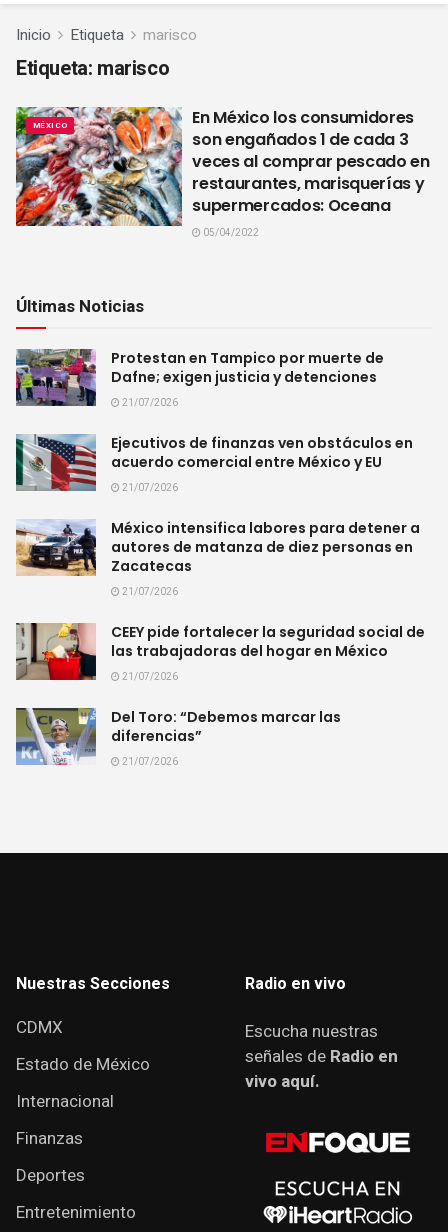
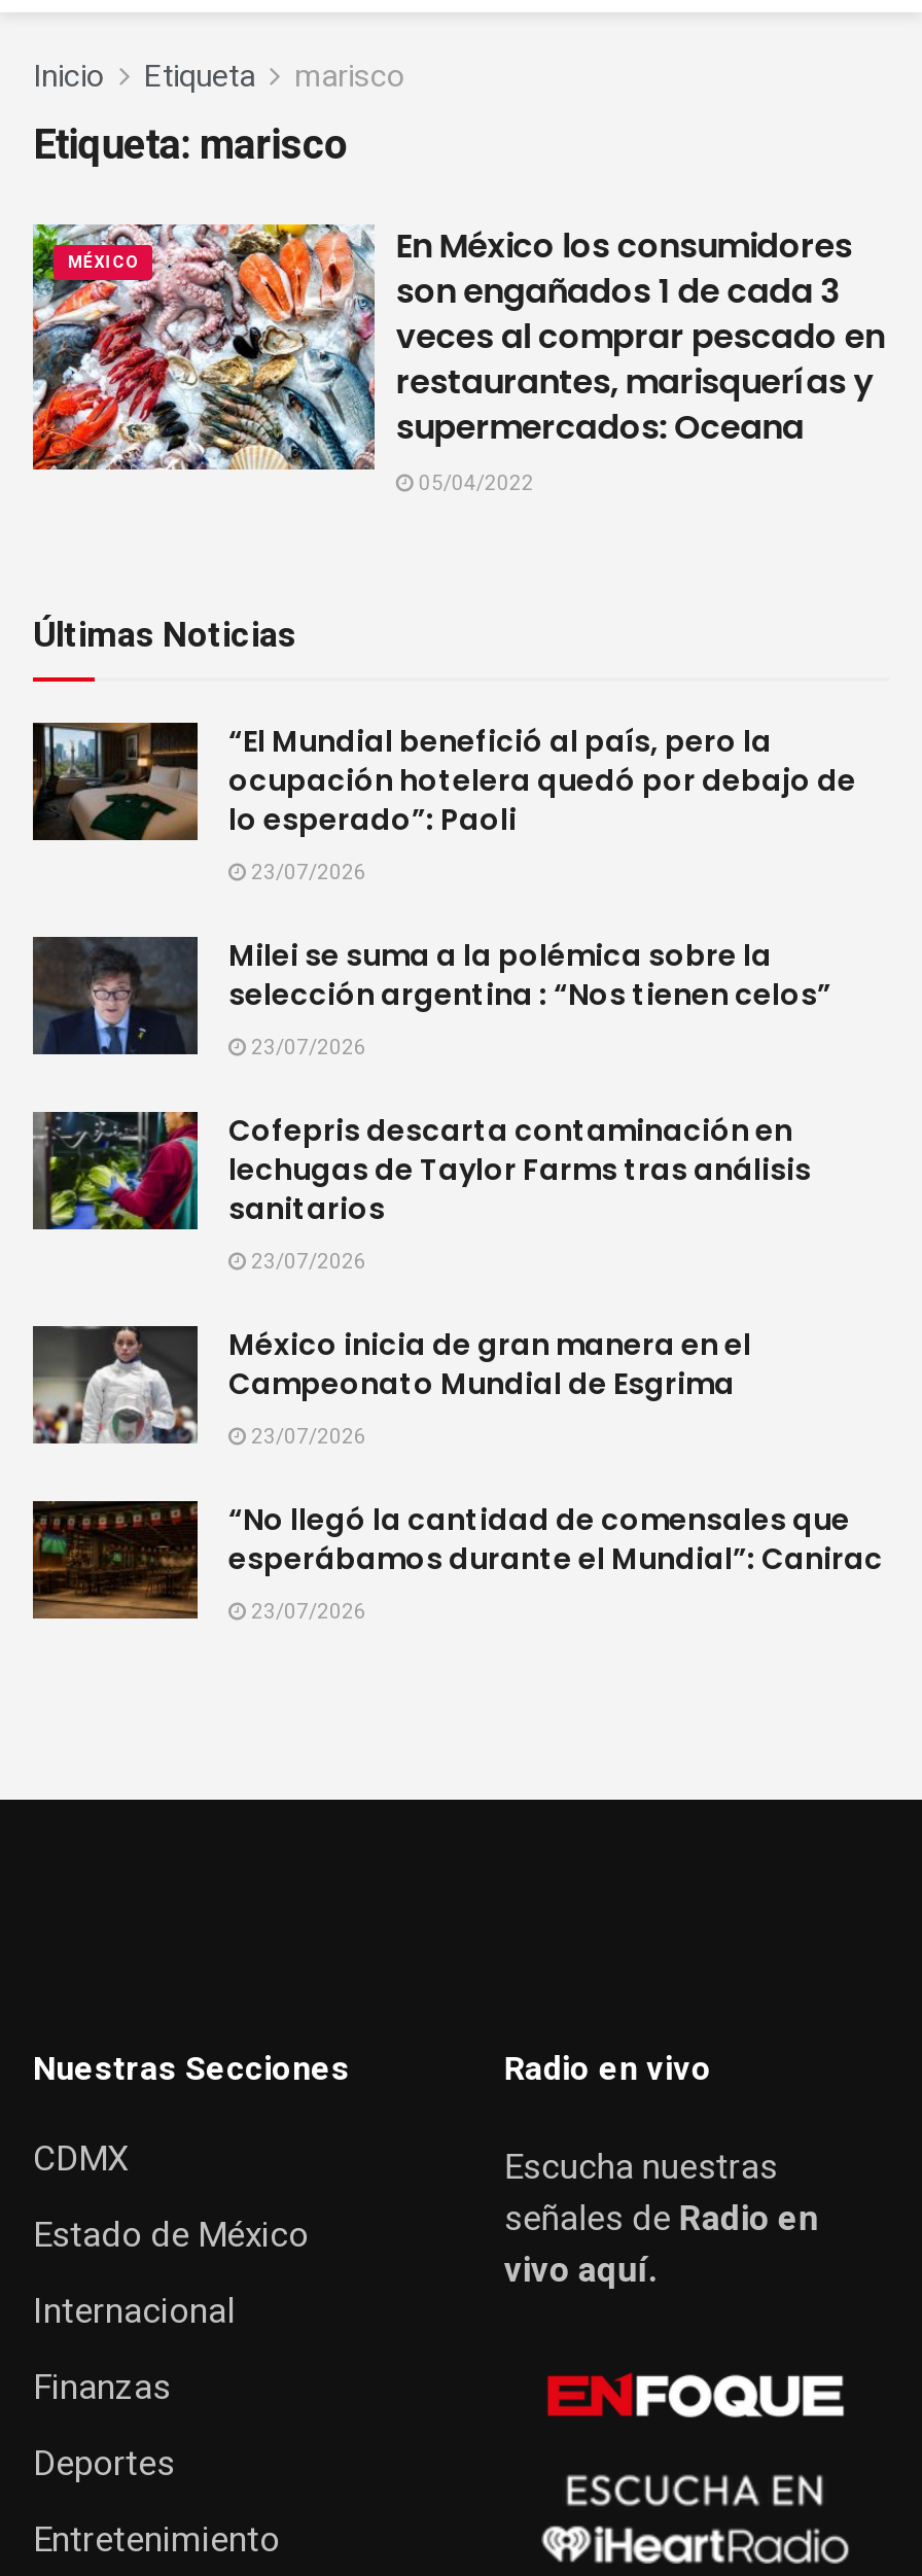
[15,348,384,410] [image] | Protestan en Tampico por muerte de | Dafne; exigen justicia y detenciones | 21/07/2026 -> [31,721,856,887] [image] | “El Mundial benefició al país, pero la | ocupación hotelera quedó por debajo de | lo esperado”: Paoli | 23/07/2026
[16,433,413,495] [image] | Ejecutivos de finanzas ven obstáculos en | acuerdo comercial entre México y EU | 21/07/2026 -> [33,935,831,1063] [image] | Milei se suma a la polémica sobre la | selección argentina : “Nos tienen celos” | 23/07/2026
[16,518,420,599] [image] | México intensifica labores para detener a | autores de matanza de diez personas en | Zacatecas | 21/07/2026 -> [31,1110,811,1277] [image] | Cofepris descarta contaminación en | lechugas de Taylor Farms tras análisis | sanitarios | 23/07/2026
[17,622,425,684] [image] | CEEY pide fortalecer la seguridad social de | las trabajadoras del hogar en México | 21/07/2026 -> [33,1324,751,1452] [image] | México inicia de gran manera en el | Campeonato Mundial de Esgrima | 23/07/2026
[15,707,341,769] [image] | Del Toro: “Debemos marcar las | diferencias” | 21/07/2026 -> [31,1499,883,1627] [image] | “No llegó la cantidad de comensales que | esperábamos durante el Mundial”: Canirac | 23/07/2026

